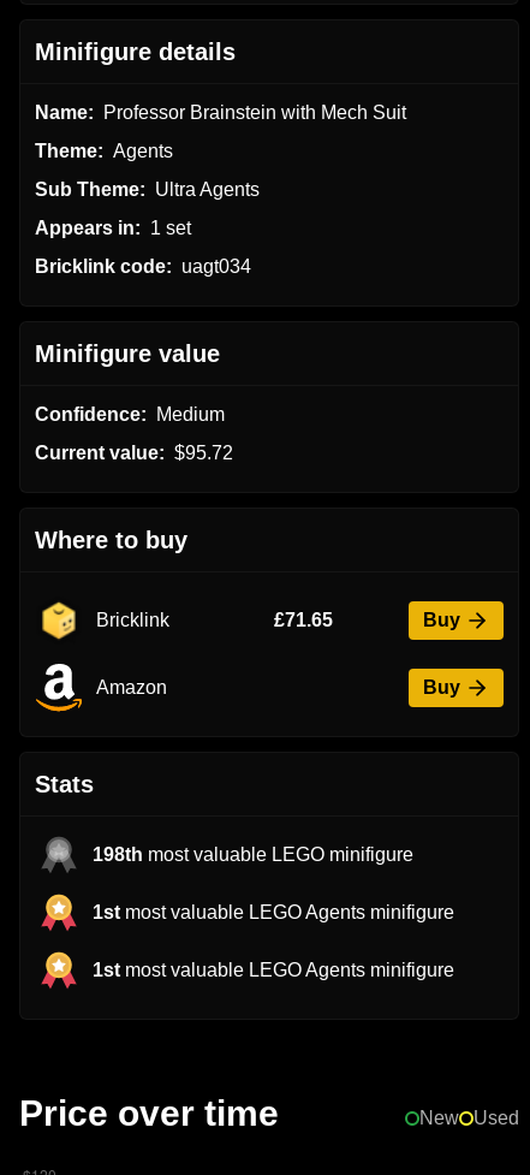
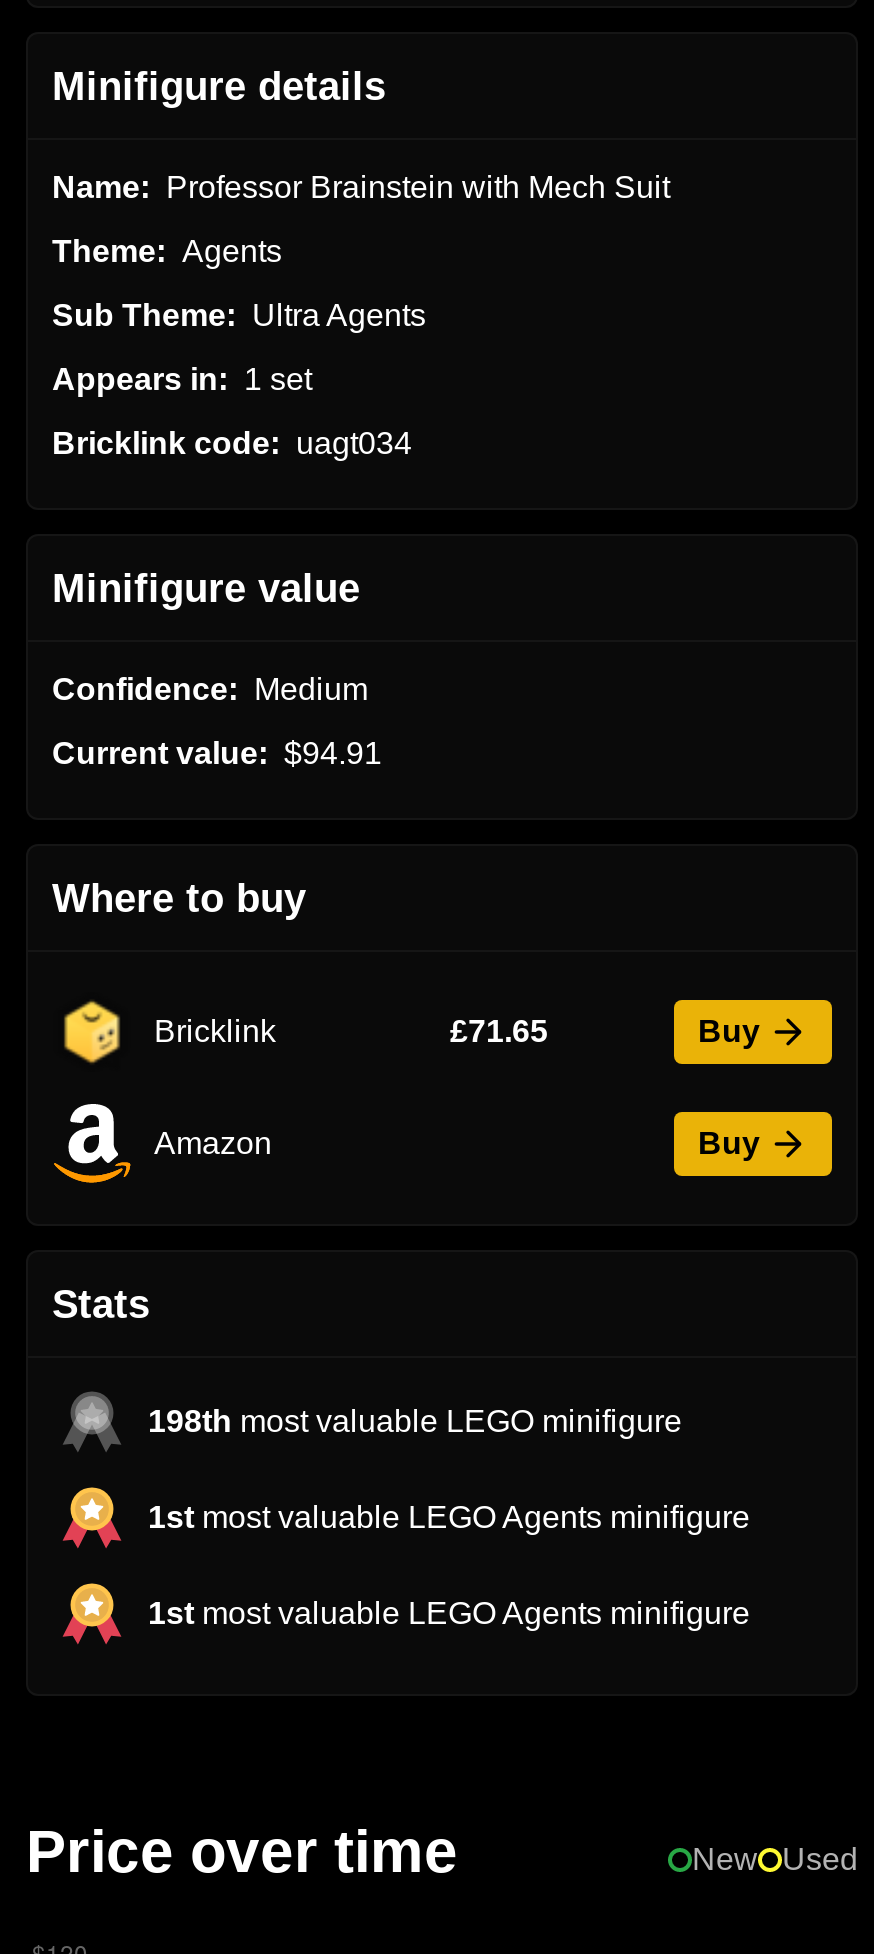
[35,442,233,463] Current value: $95.72 -> [52,735,382,769] Current value: $94.91

